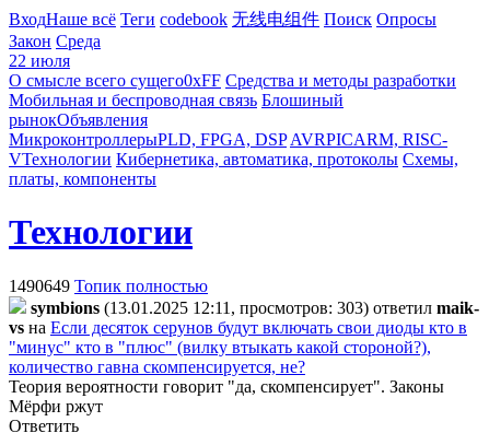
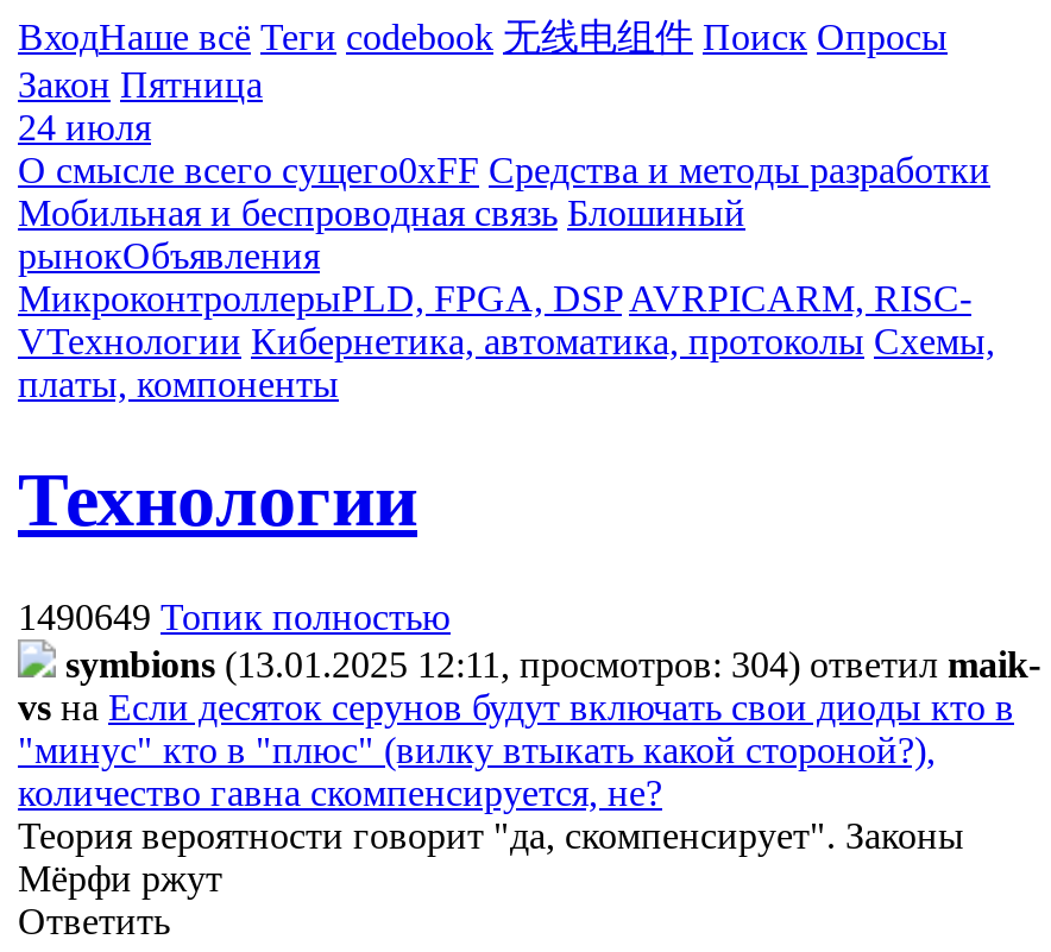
[9,32,101,50] Закон Среда -> [18,64,263,105] Закон Пятница
[9,51,70,70] 22 июля -> [18,107,151,147] 24 июля
[31,298,479,317] symbions (13.01.2025 12:11, просмотров: 303) ответил maik- -> [65,644,1040,684] symbions (13.01.2025 12:11, просмотров: 304) ответил maik-

